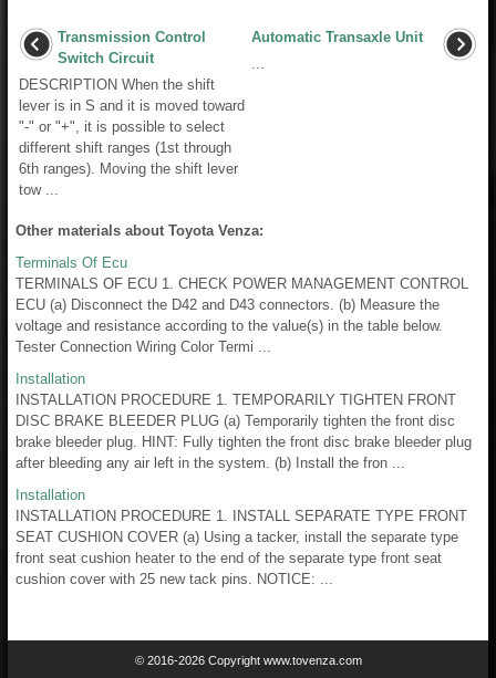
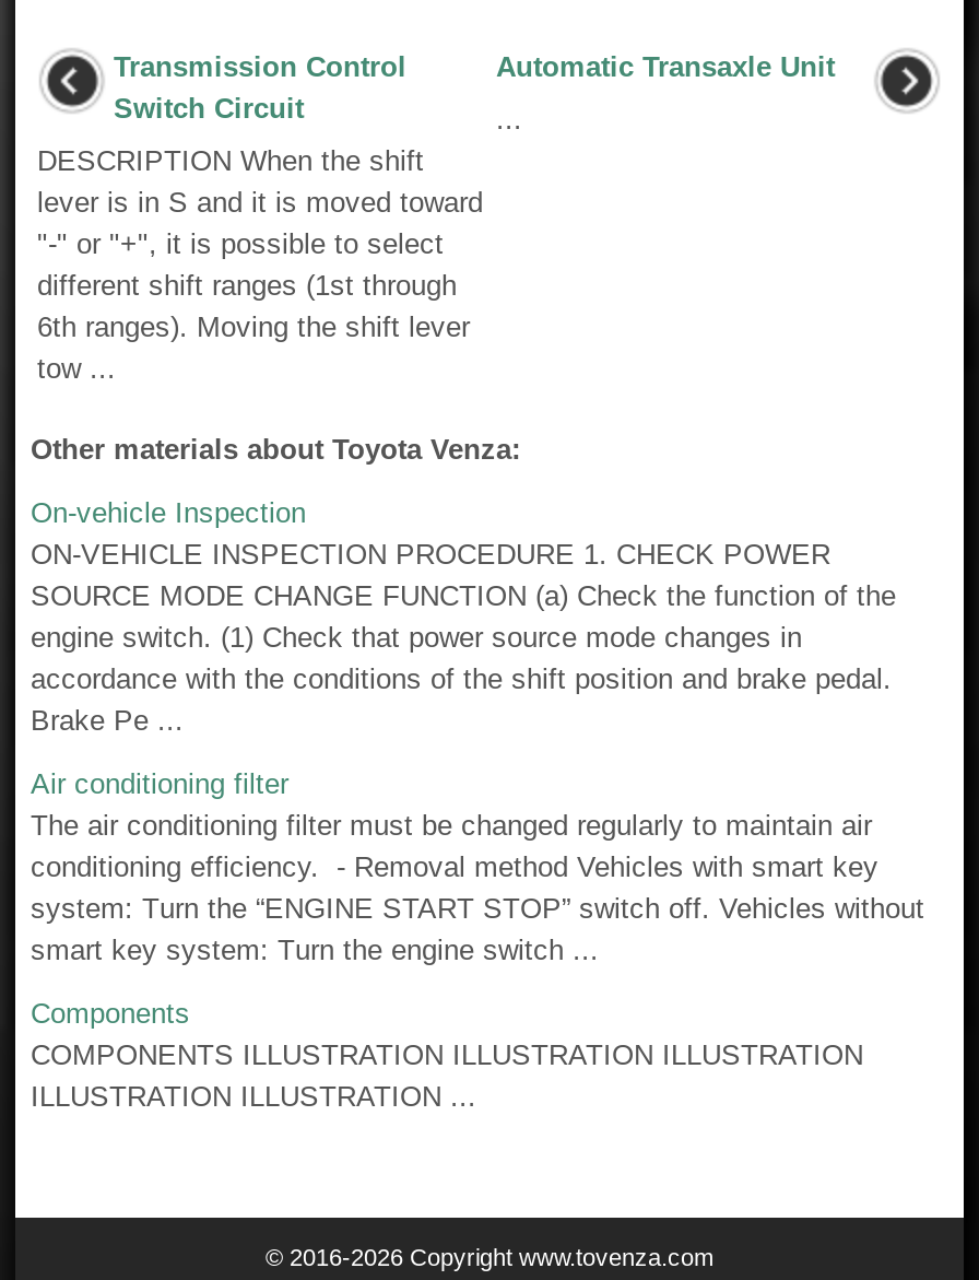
[15,254,468,355] Terminals Of Ecu | TERMINALS OF ECU 1. CHECK POWER MANAGEMENT CONTROL | ECU (a) Disconnect the D42 and D43 connectors. (b) Measure the | voltage and resistance according to the value(s) in the table below. | Tester Connection Wiring Color Termi ... -> [31,496,896,737] On-vehicle Inspection | ON-VEHICLE INSPECTION PROCEDURE 1. CHECK POWER | SOURCE MODE CHANGE FUNCTION (a) Check the function of the | engine switch. (1) Check that power source mode changes in | accordance with the conditions of the shift position and brake pedal. | Brake Pe ...
[15,370,472,471] Installation | INSTALLATION PROCEDURE 1. TEMPORARILY TIGHTEN FRONT | DISC BRAKE BLEEDER PLUG (a) Temporarily tighten the front disc | brake bleeder plug. HINT: Fully tighten the front disc brake bleeder plug | after bleeding any air left in the system. (b) Install the fron ... -> [31,767,924,966] Air conditioning filter | The air conditioning filter must be changed regularly to maintain air | conditioning efficiency. - Removal method Vehicles with smart key | system: Turn the “ENGINE START STOP” switch off. Vehicles without | smart key system: Turn the engine switch ...
[15,487,467,587] Installation | INSTALLATION PROCEDURE 1. INSTALL SEPARATE TYPE FRONT | SEAT CUSHION COVER (a) Using a tacker, install the separate type | front seat cushion heater to the end of the separate type front seat | cushion cover with 25 new tack pins. NOTICE: ... -> [31,997,863,1113] Components | COMPONENTS ILLUSTRATION ILLUSTRATION ILLUSTRATION | ILLUSTRATION ILLUSTRATION ...

